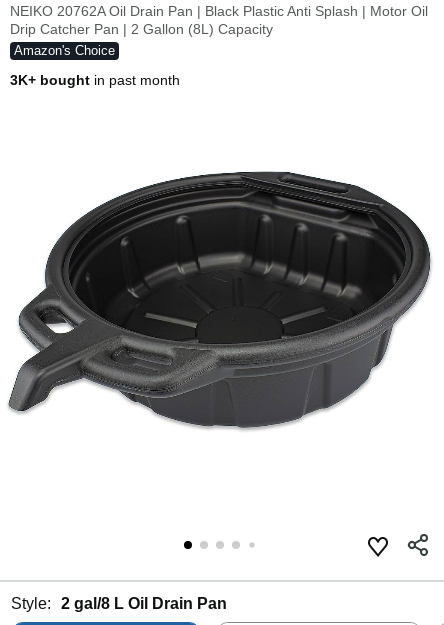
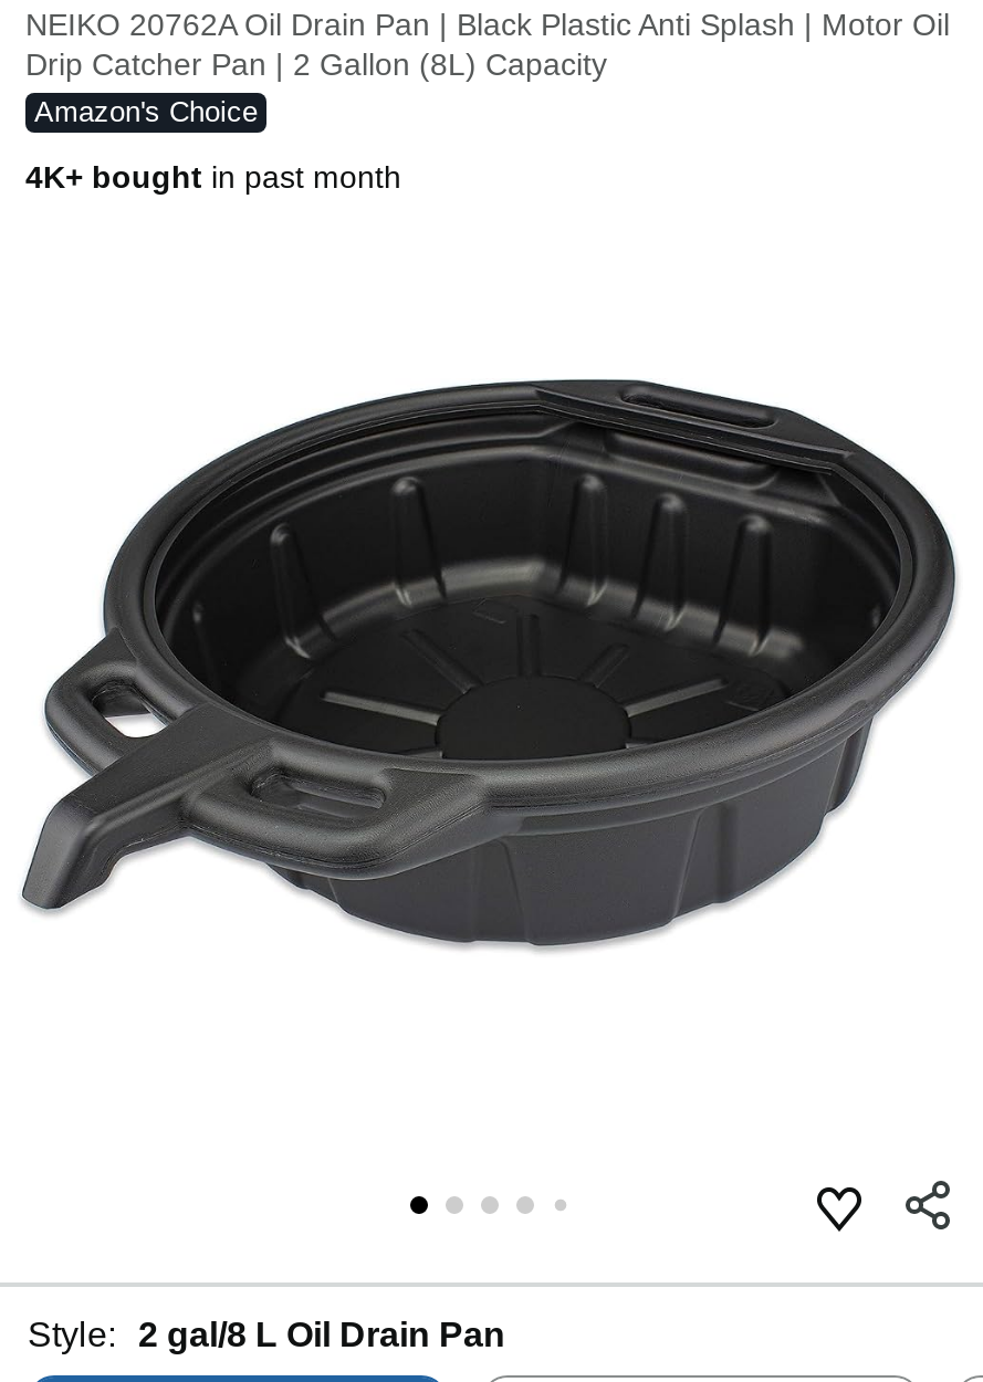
[10,72,180,88] 3K+ bought in past month -> [25,159,401,195] 4K+ bought in past month

